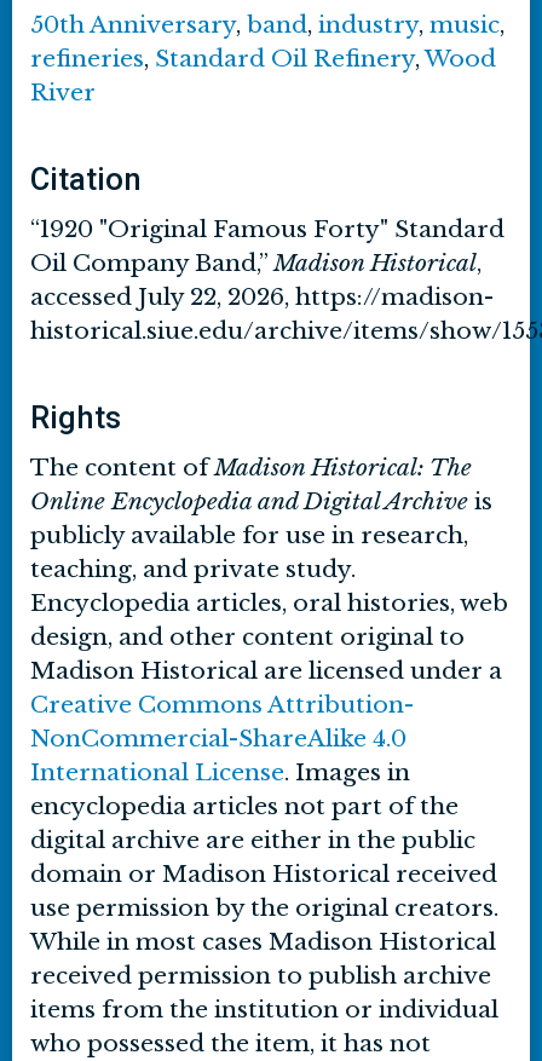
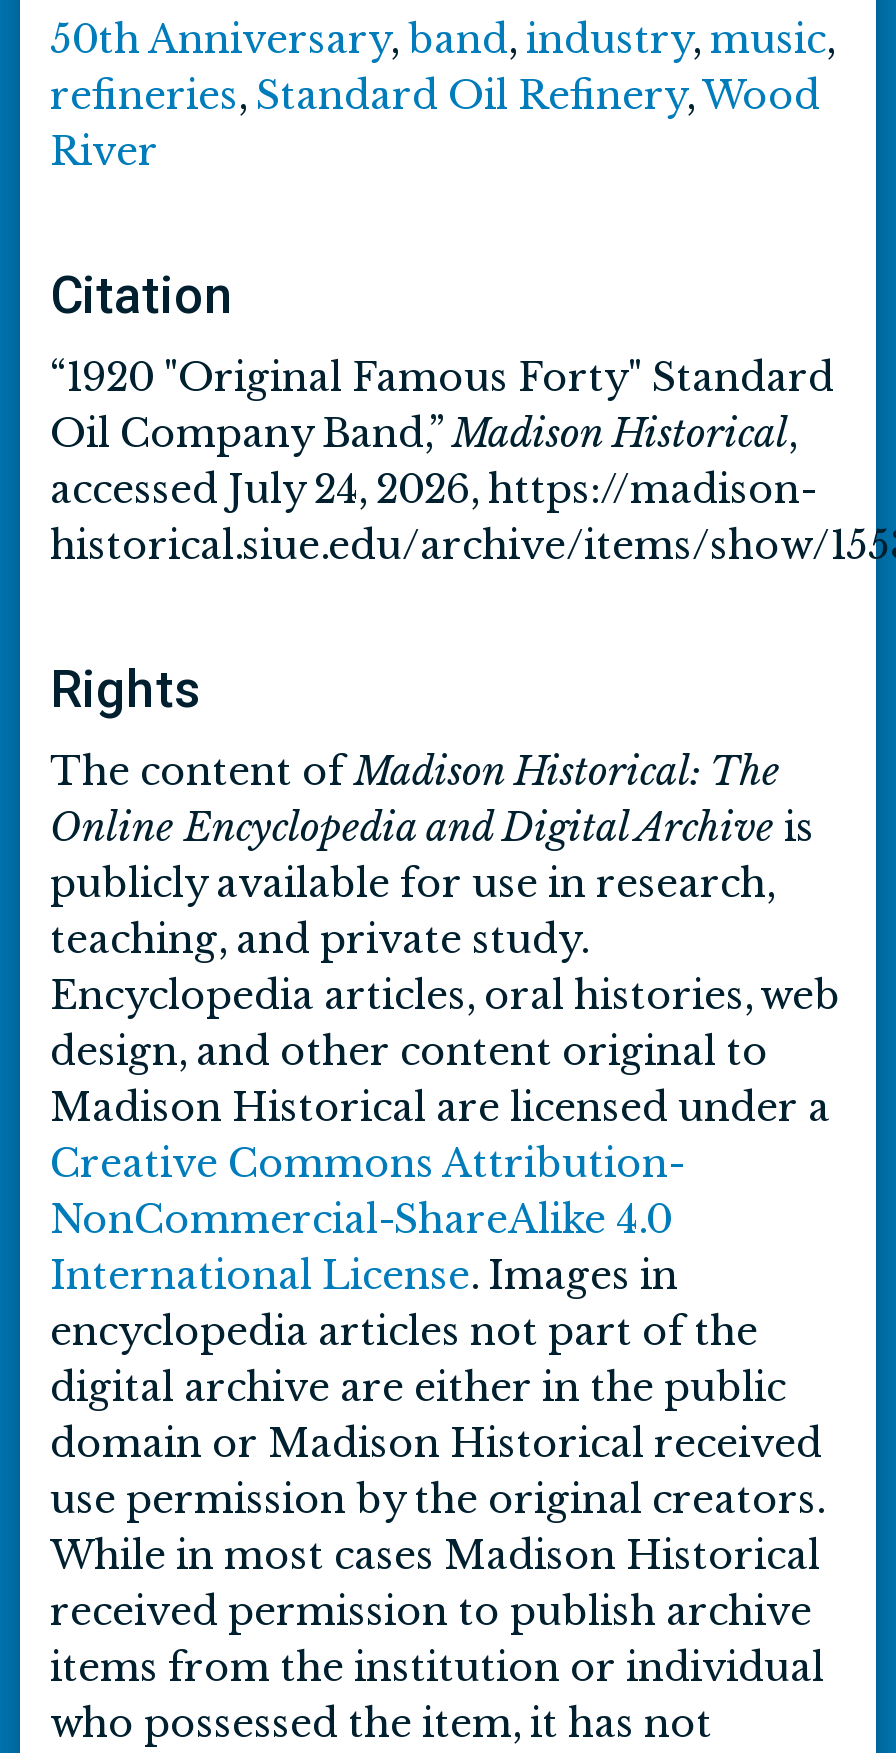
[30,283,494,310] accessed July 22, 2026, https://madison- -> [50,466,816,512] accessed July 24, 2026, https://madison-

